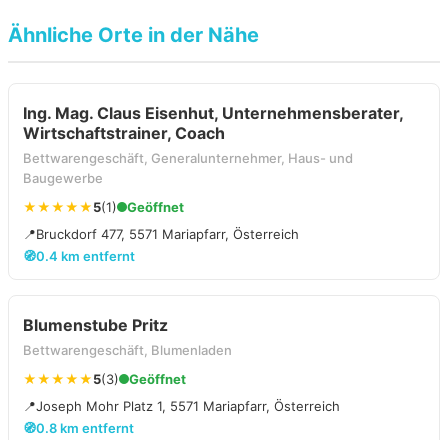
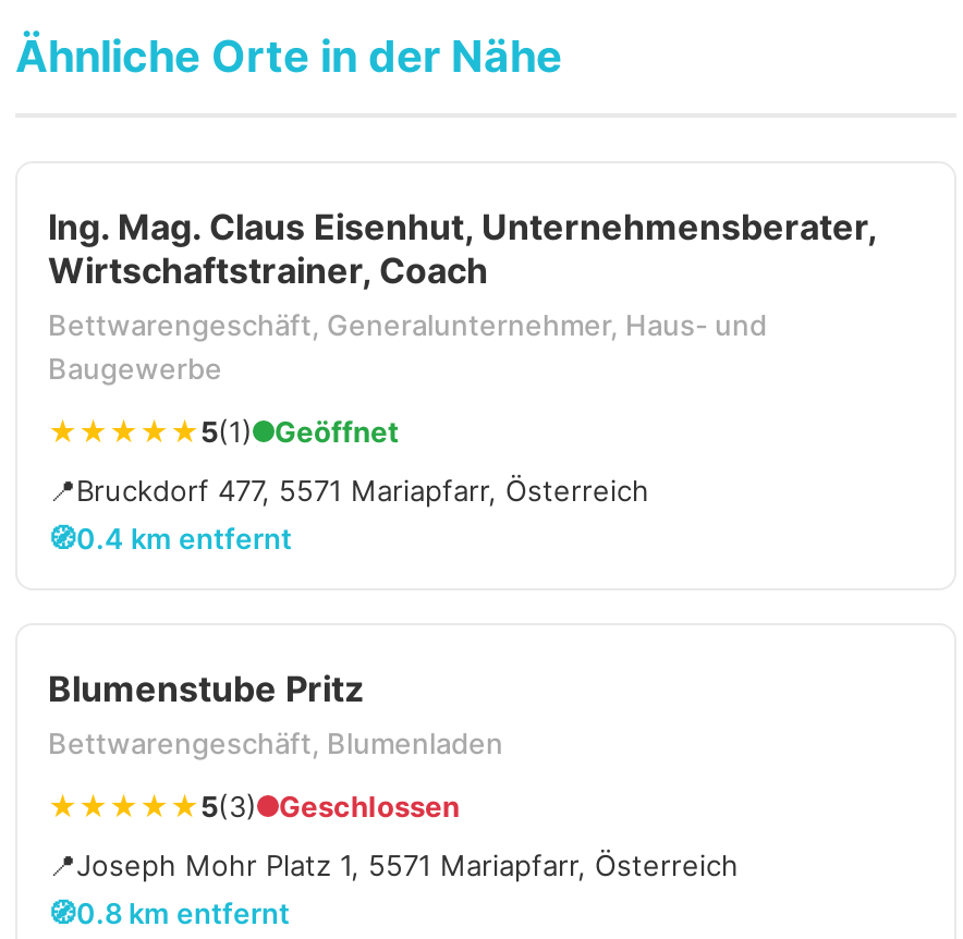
[129,371,186,387] Geöffnet -> [279,789,460,824] Geschlossen

